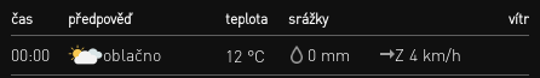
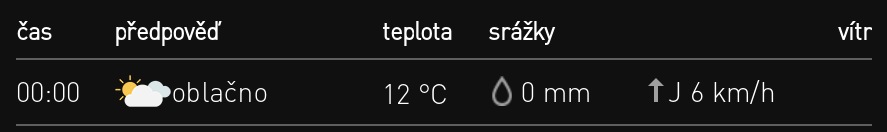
[395,43,461,65] Z 4 km/h -> [668,72,776,108] J 6 km/h

